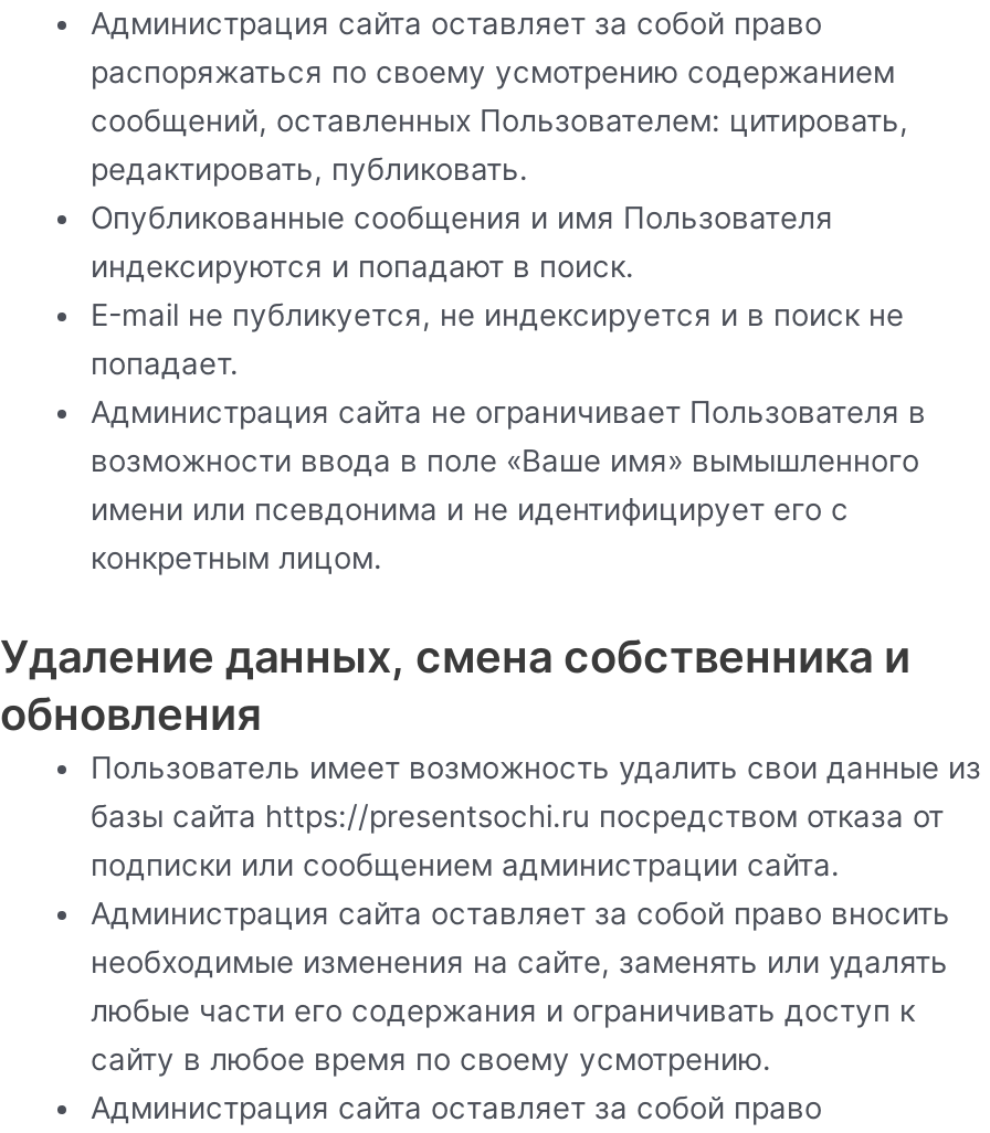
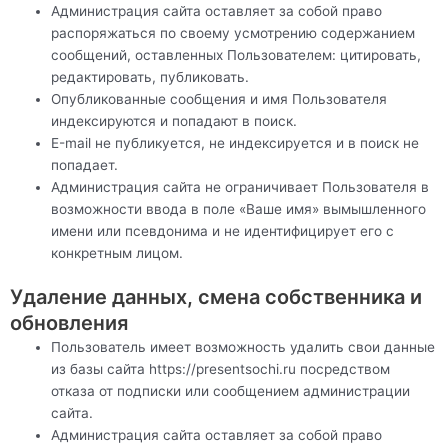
[91,749,981,1076] Пользователь имеет возможность удалить свои данные из | базы сайта https://presentsochi.ru посредством отказа от | подписки или сообщением администрации сайта. | Администрация сайта оставляет за собой право вносить | необходимые изменения на сайте, заменять или удалять | любые части его содержания и ограничивать доступ к | сайту в любое время по своему усмотрению. -> [51,339,435,421] Пользователь имеет возможность удалить свои данные | из базы сайта https://presentsochi.ru посредством | отказа от подписки или сообщением администрации | сайта.

